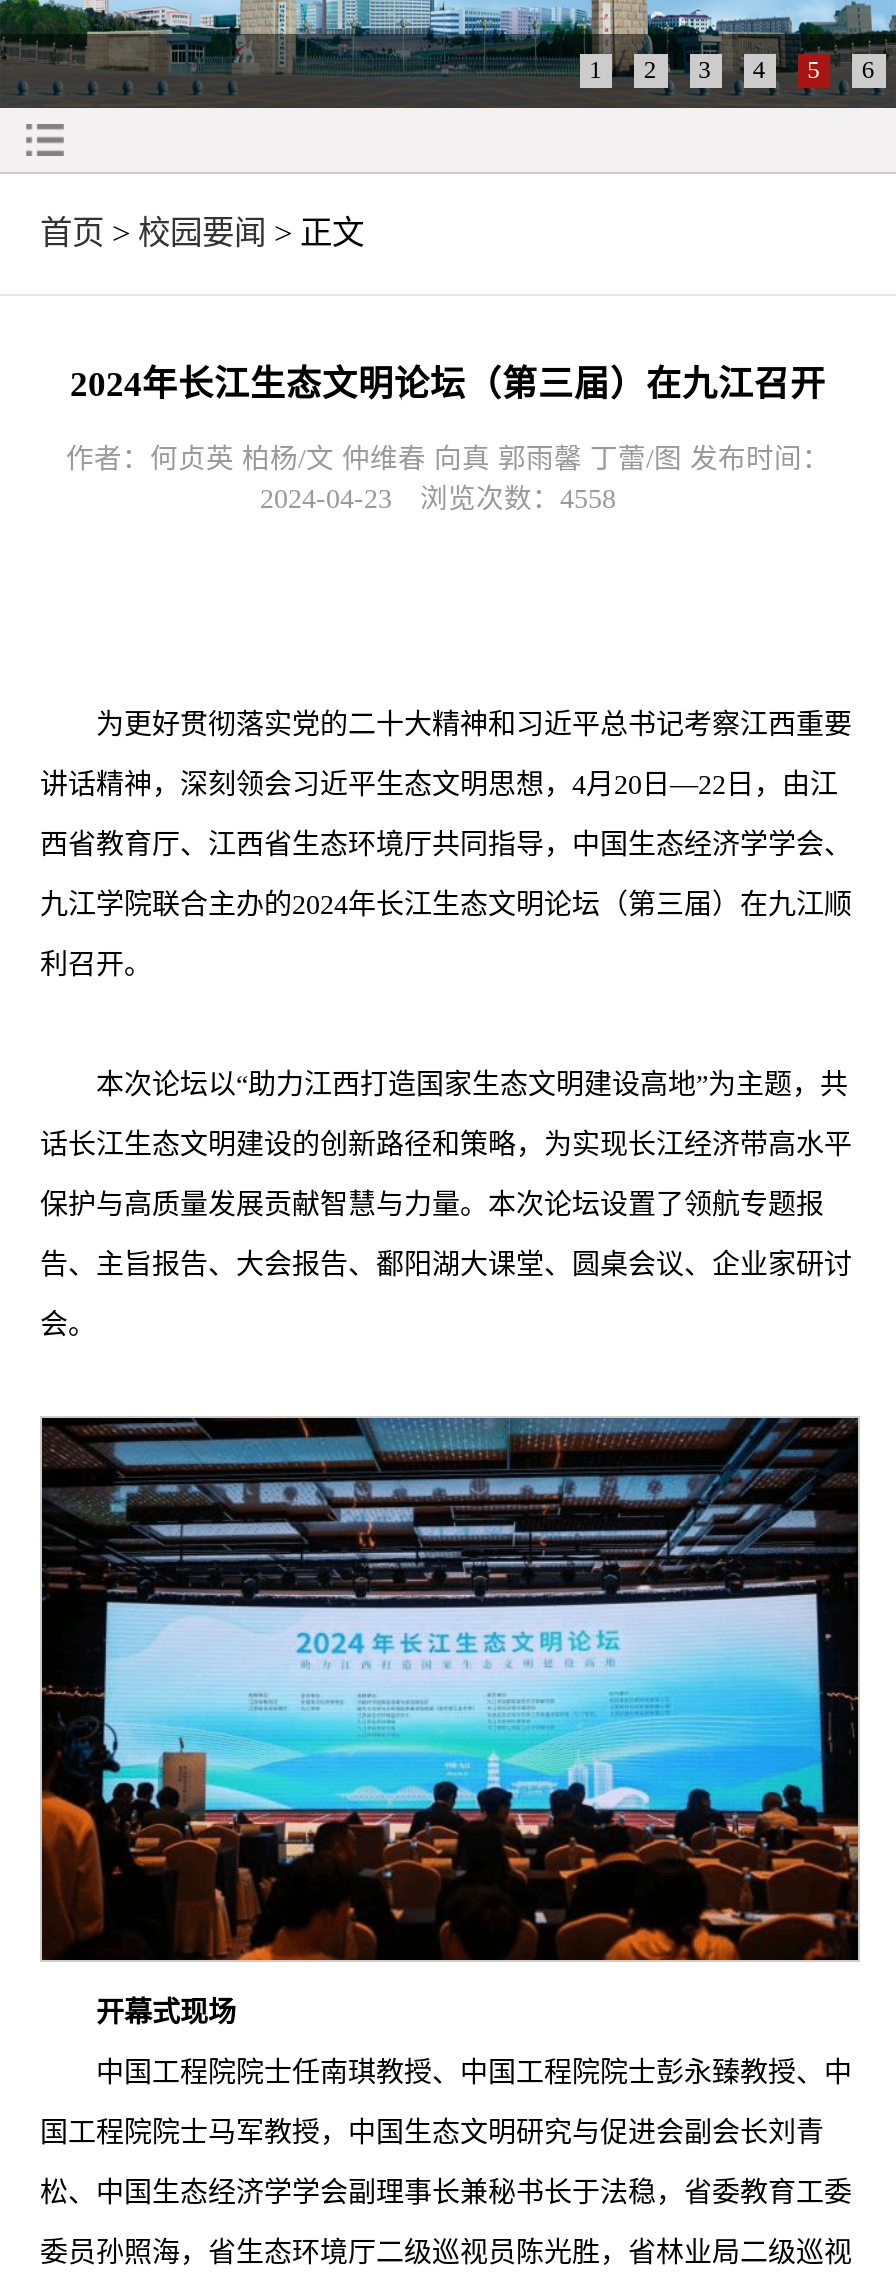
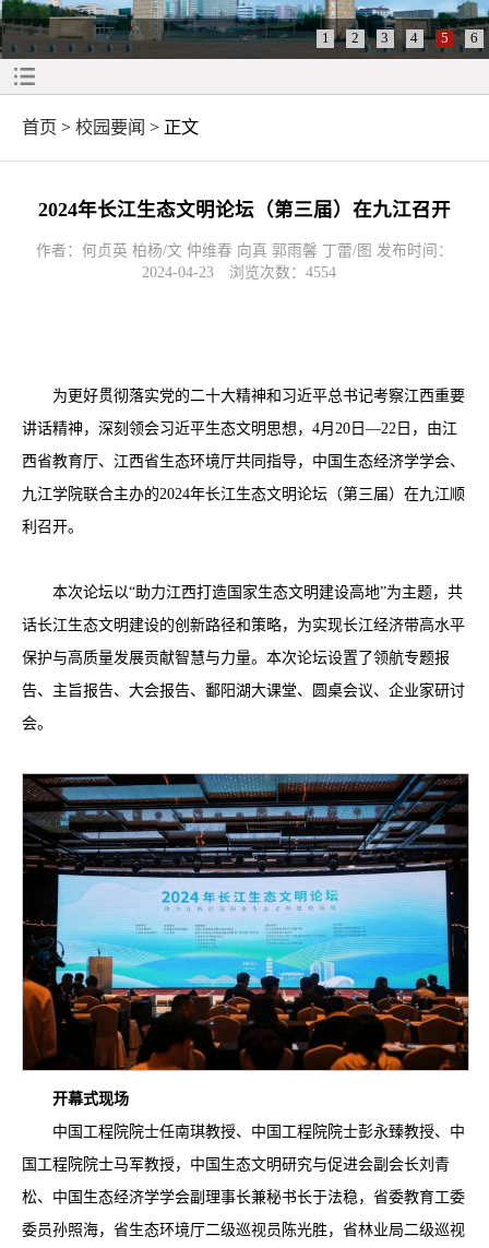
[260,483,616,513] 2024-04-23 浏览次数：4558 -> [142,264,336,280] 2024-04-23 浏览次数：4554

